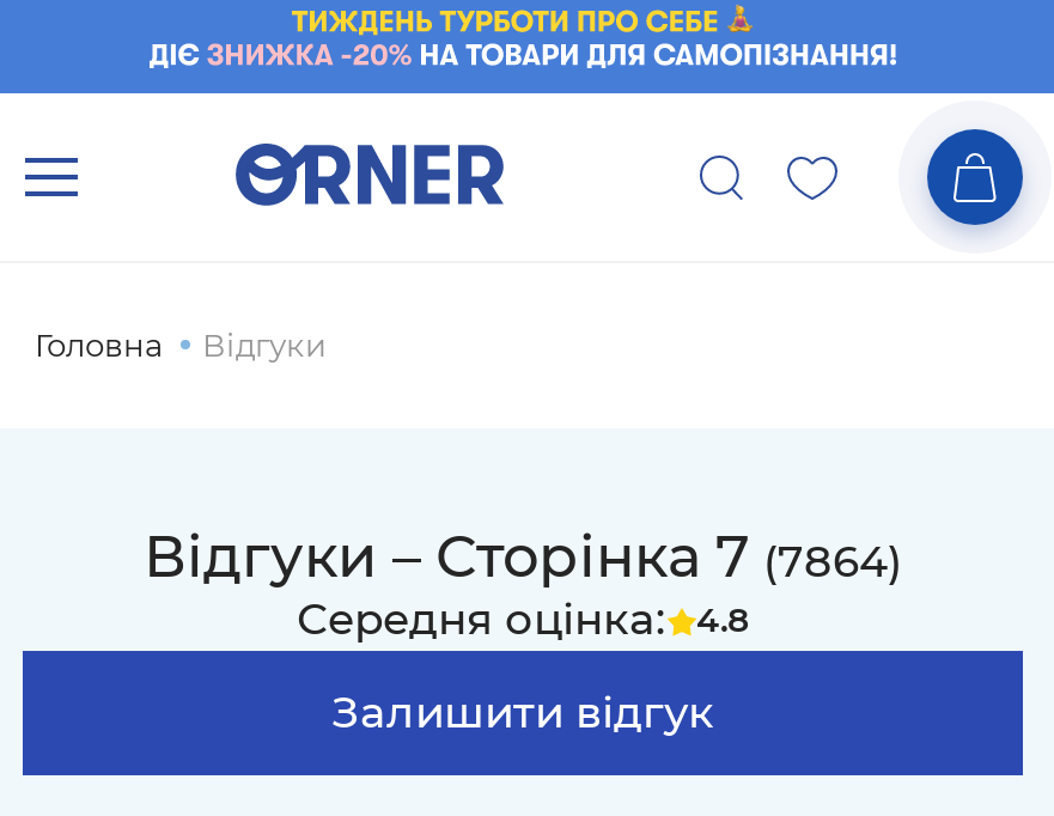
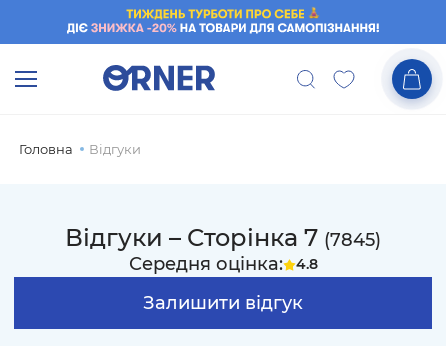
[144,522,902,591] Відгуки – Сторінка 7 (7864) -> [65,223,381,252] Відгуки – Сторінка 7 (7845)

